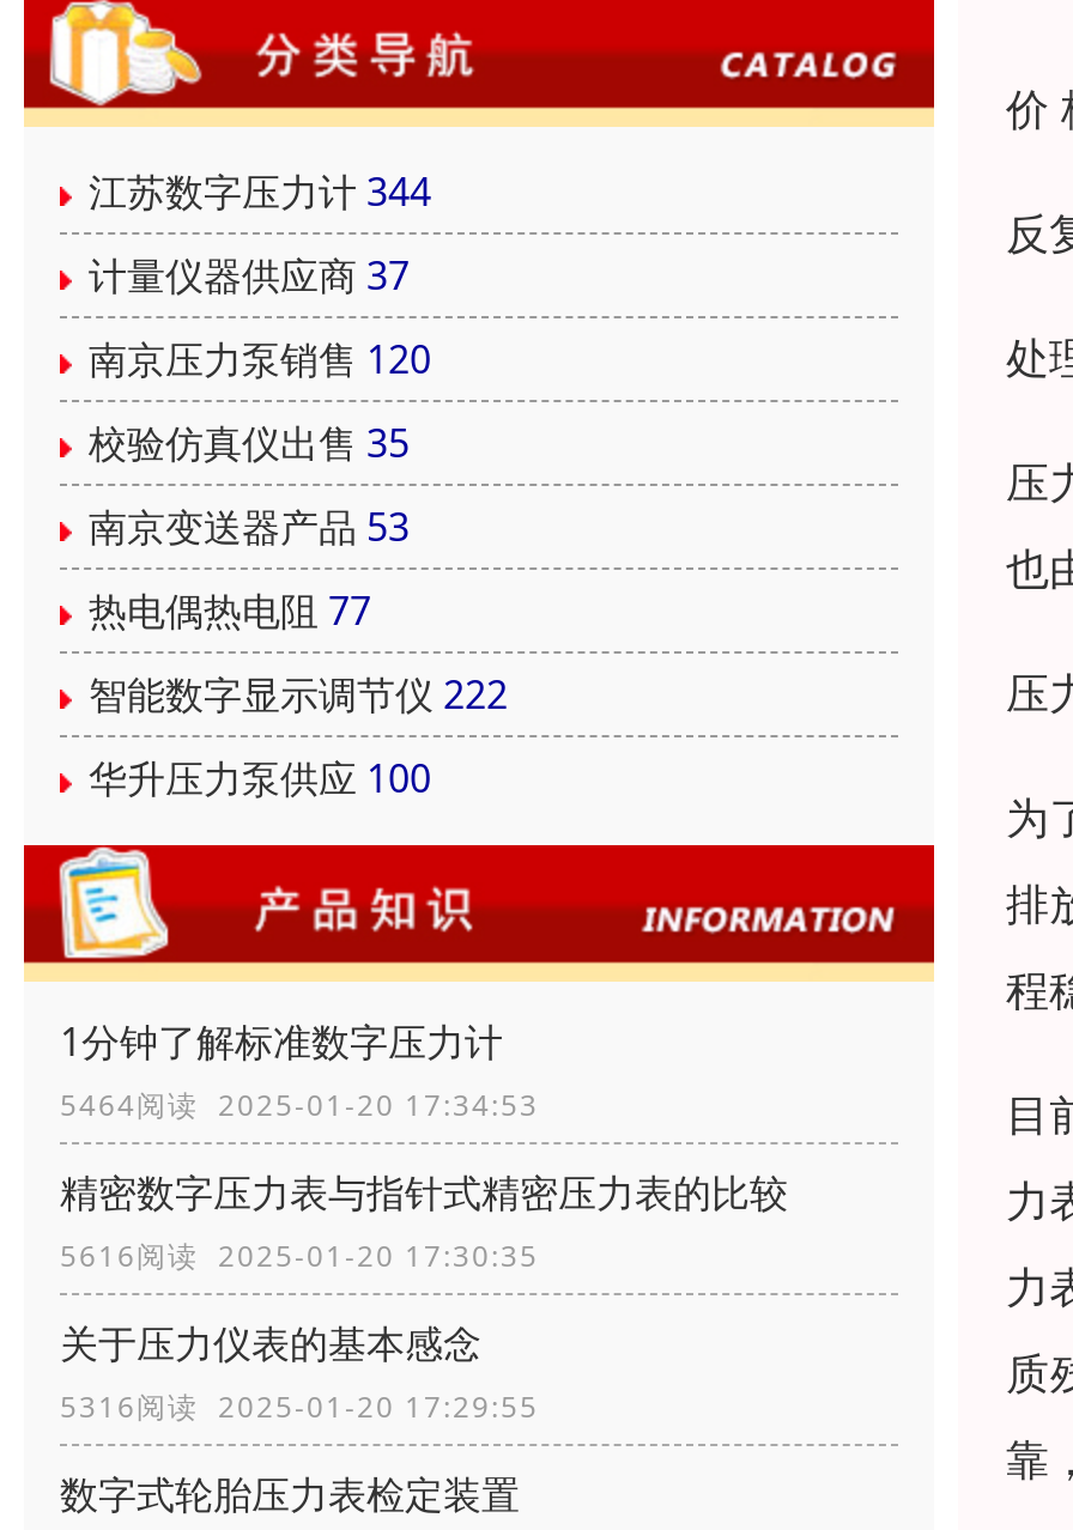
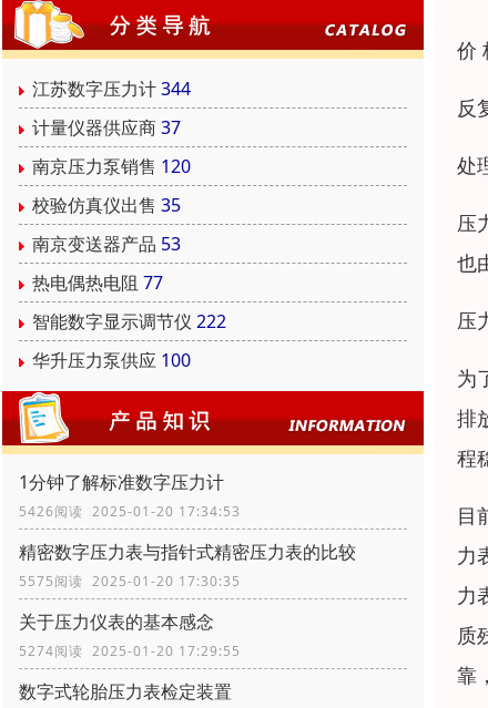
[60,1085,539,1126] 5464阅读 2025-01-20 17:34:53 -> [19,502,241,521] 5426阅读 2025-01-20 17:34:53
[60,1236,539,1277] 5616阅读 2025-01-20 17:30:35 -> [19,572,241,591] 5575阅读 2025-01-20 17:30:35
[60,1387,539,1428] 5316阅读 2025-01-20 17:29:55 -> [19,642,241,661] 5274阅读 2025-01-20 17:29:55

